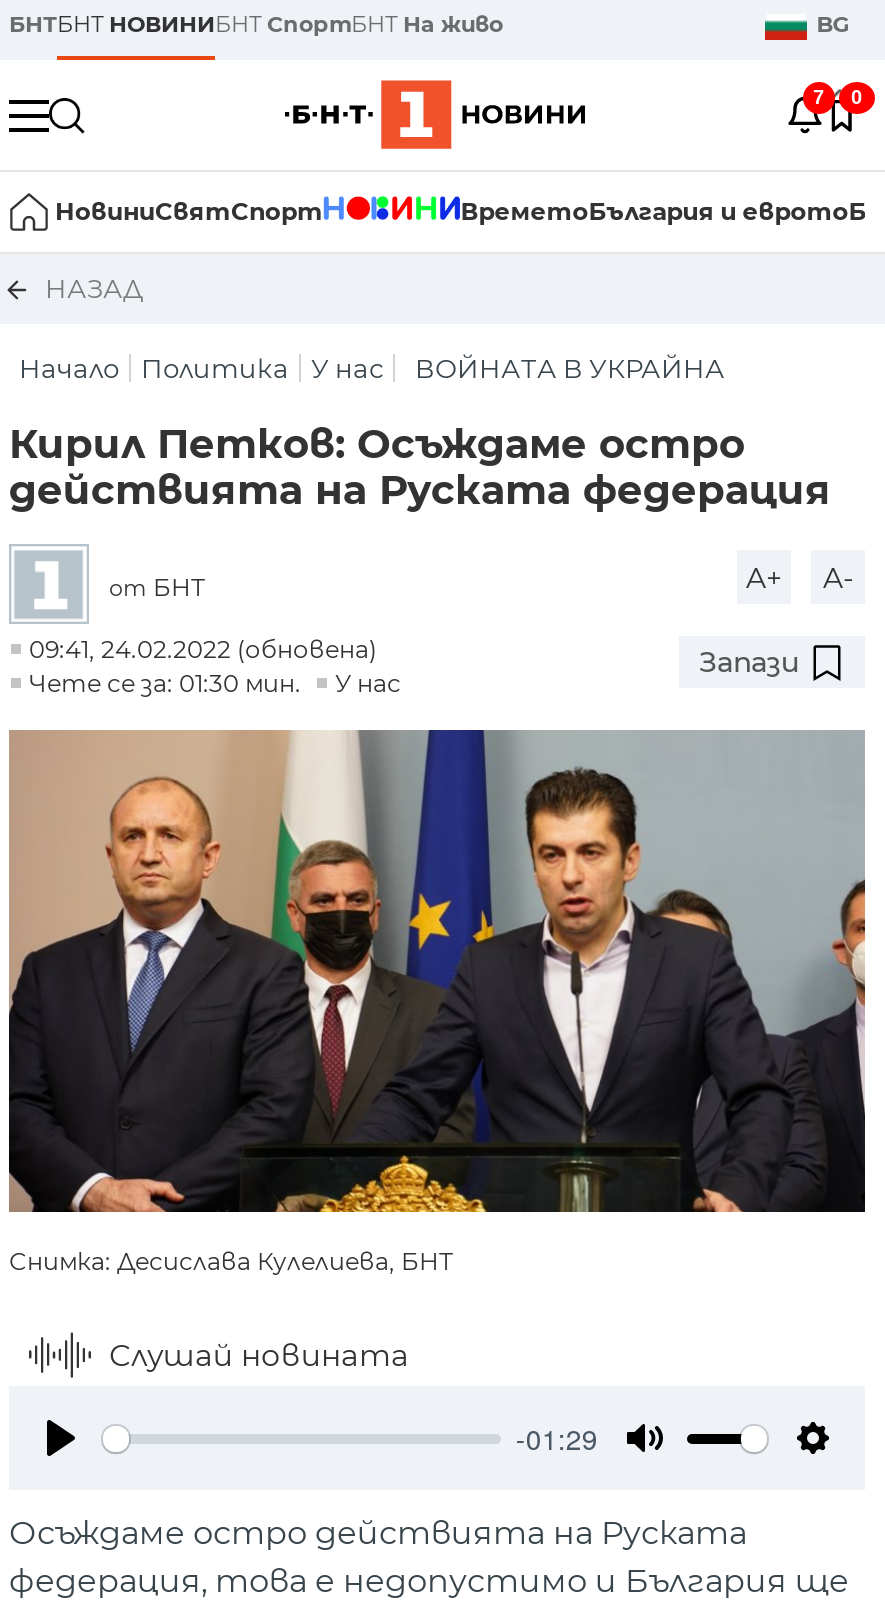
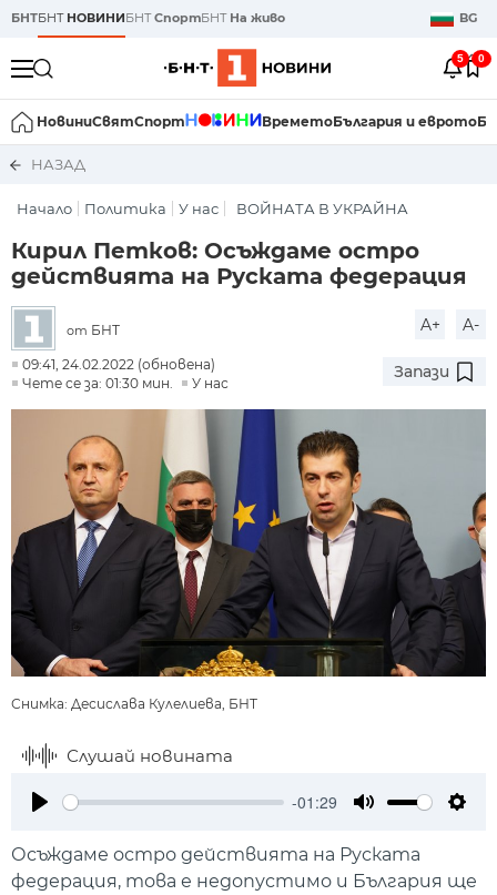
[813,86,863,108] 7 0 -> [457,52,485,65] 5 0

